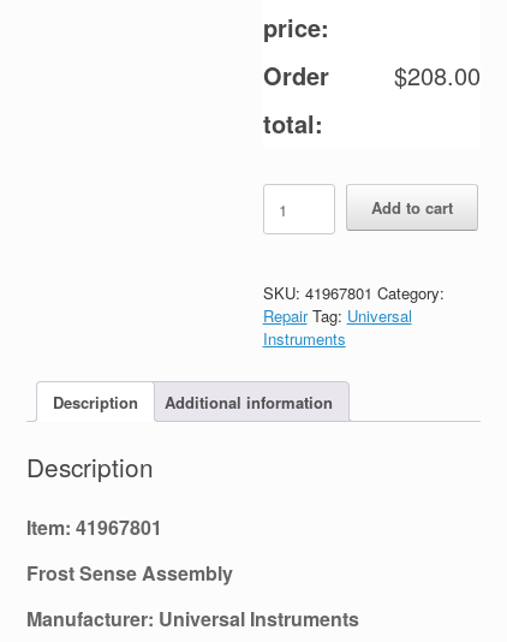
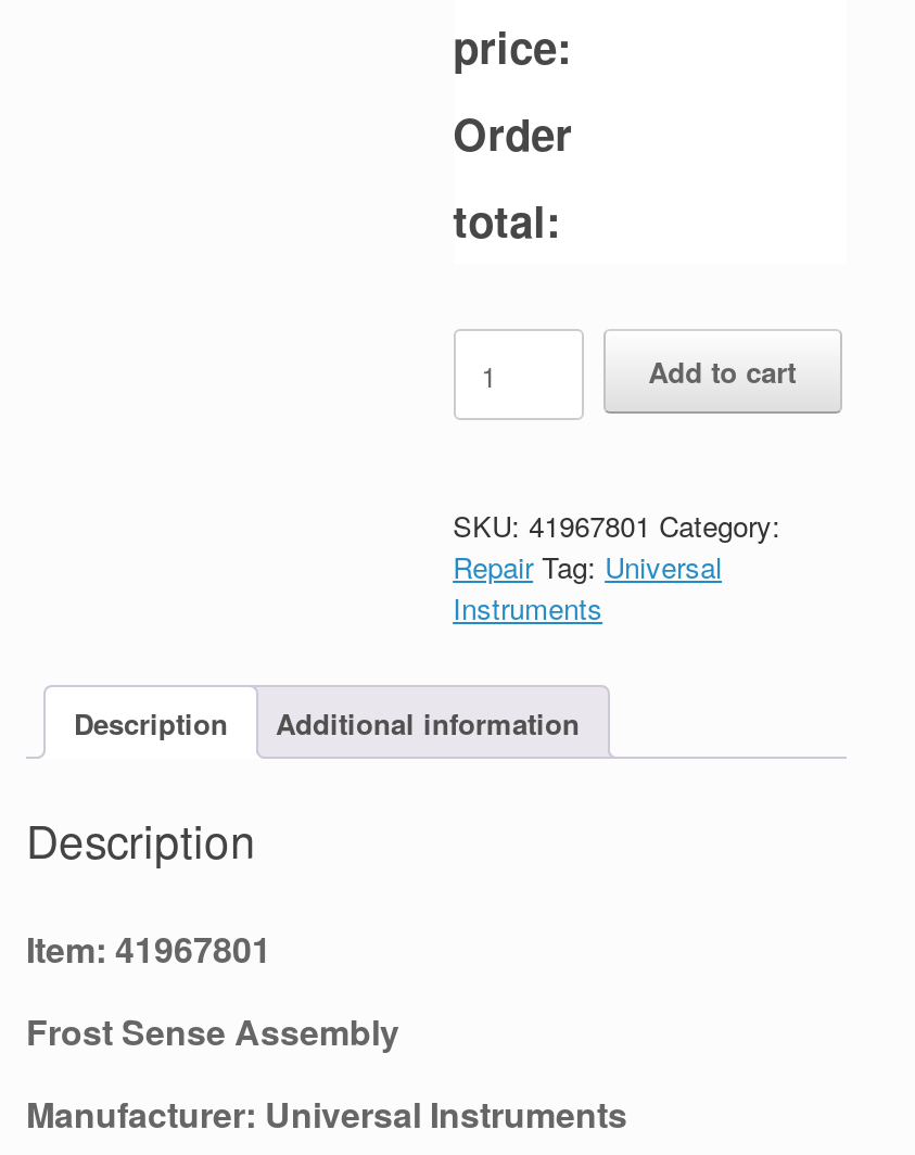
[394,58,480,93] $208.00 -> none

